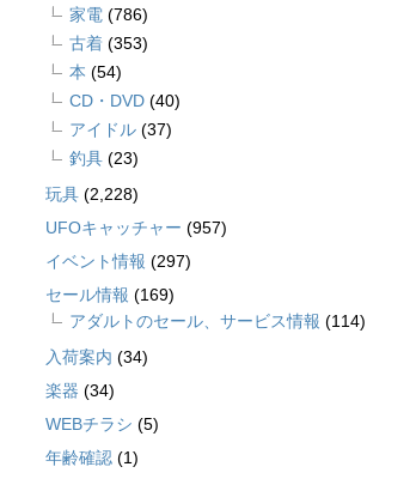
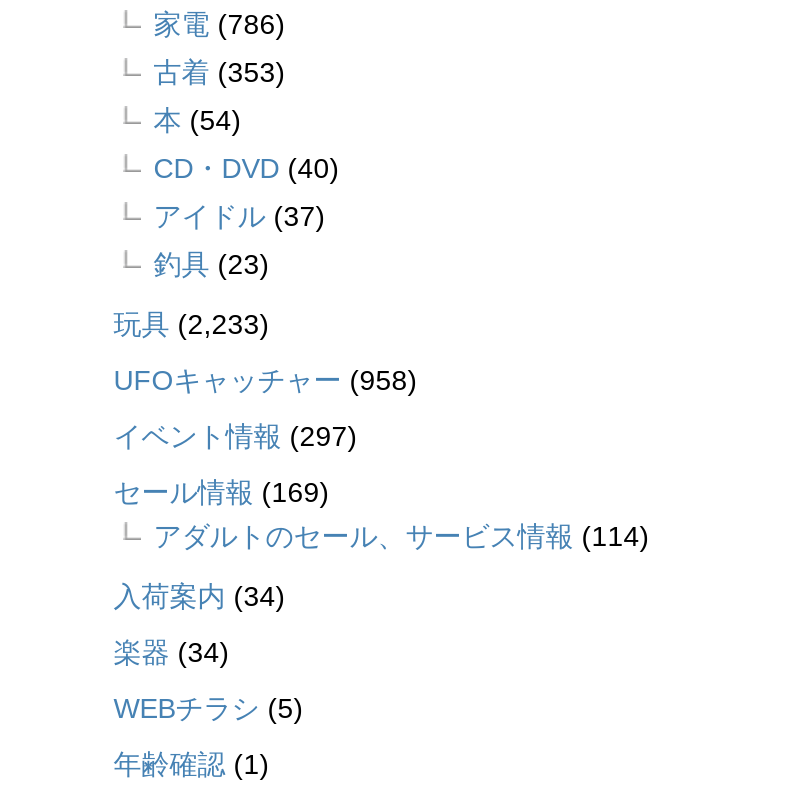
[46,185,139,204] 玩具(2,228) -> [113,309,269,341] 玩具(2,233)
[46,218,227,237] UFOキャッチャー(957) -> [113,365,417,397] UFOキャッチャー(958)

